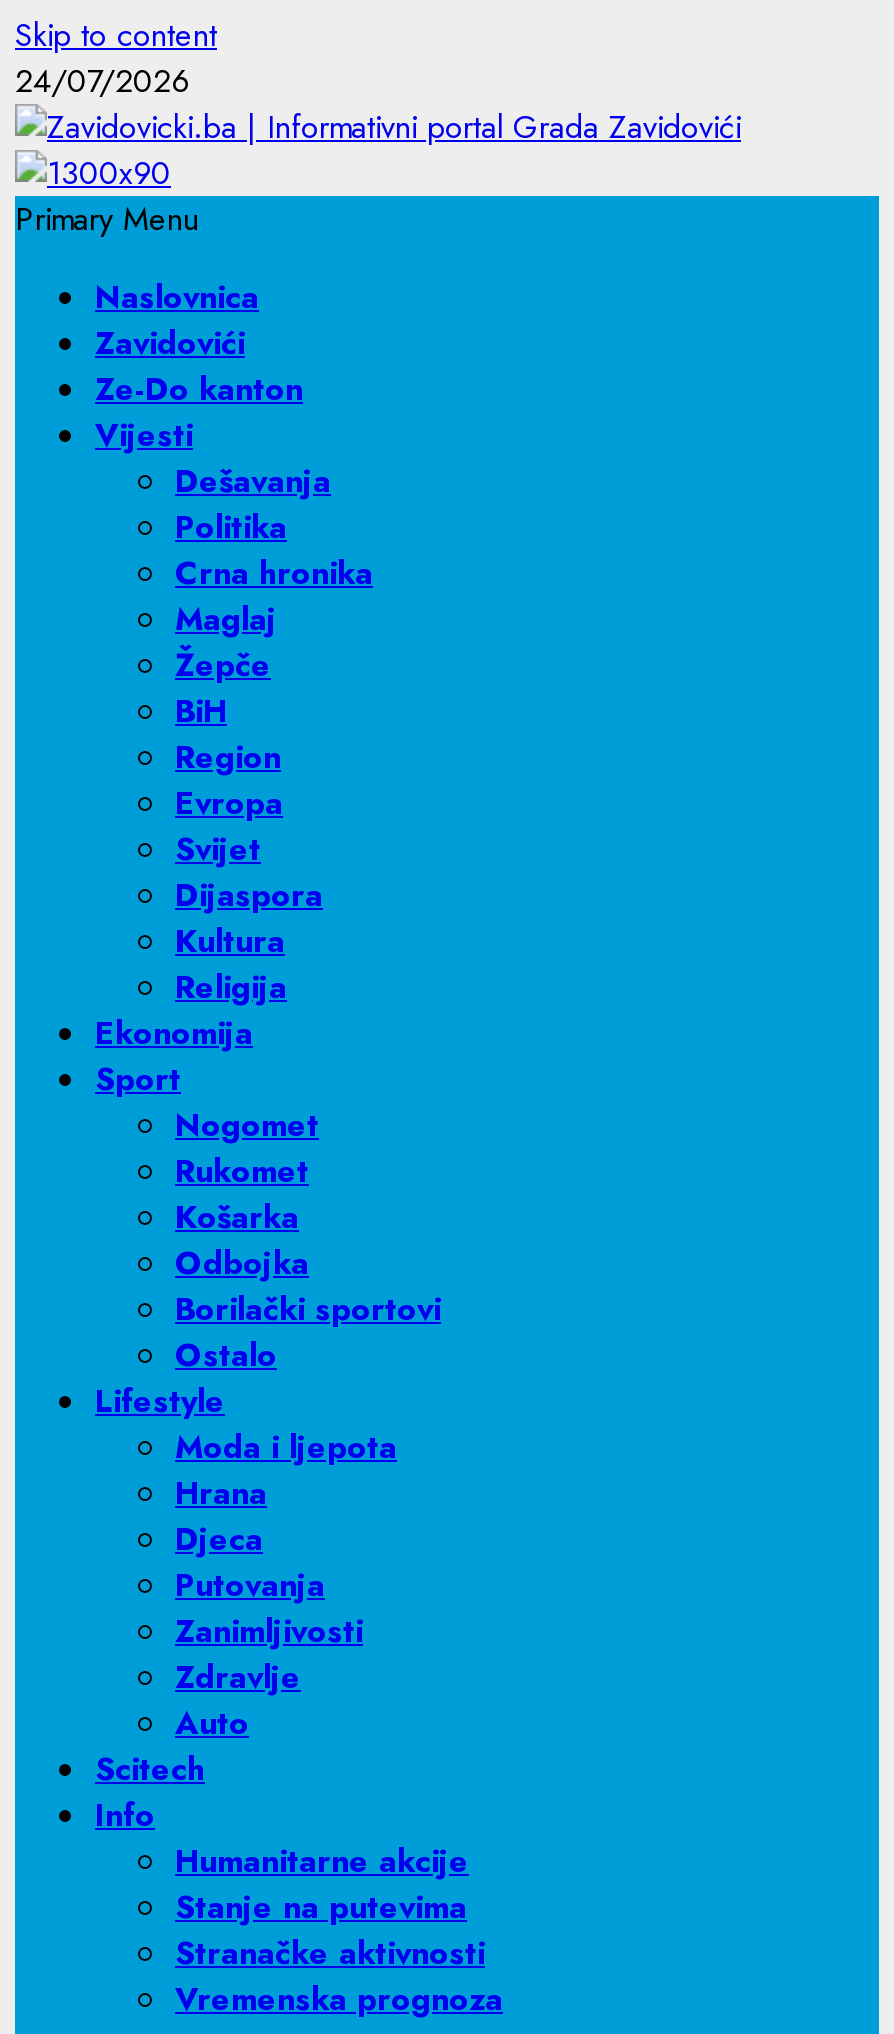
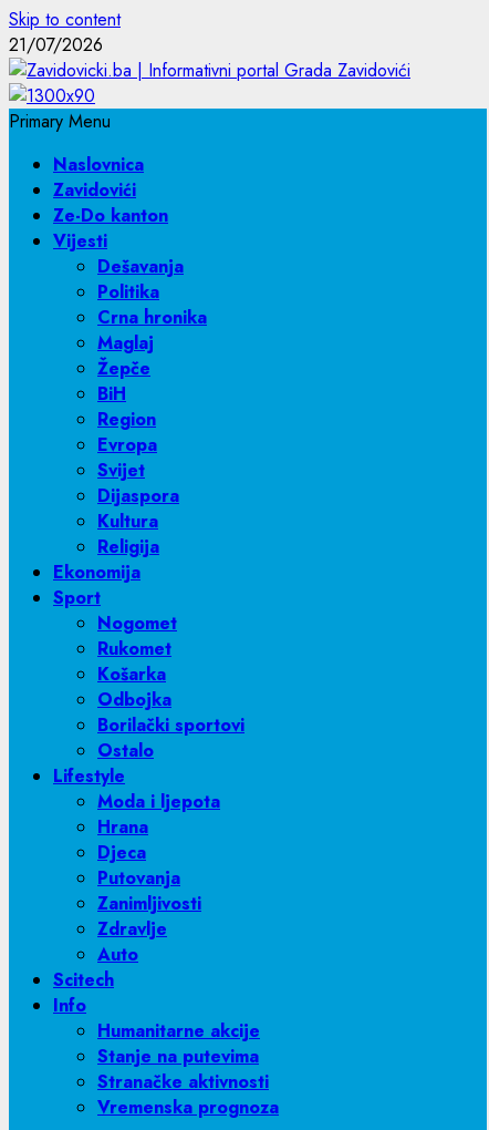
[15,58,189,104] 24/07/2026 -> [9,32,103,58] 21/07/2026

